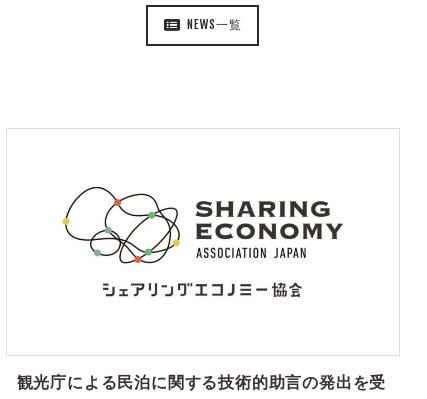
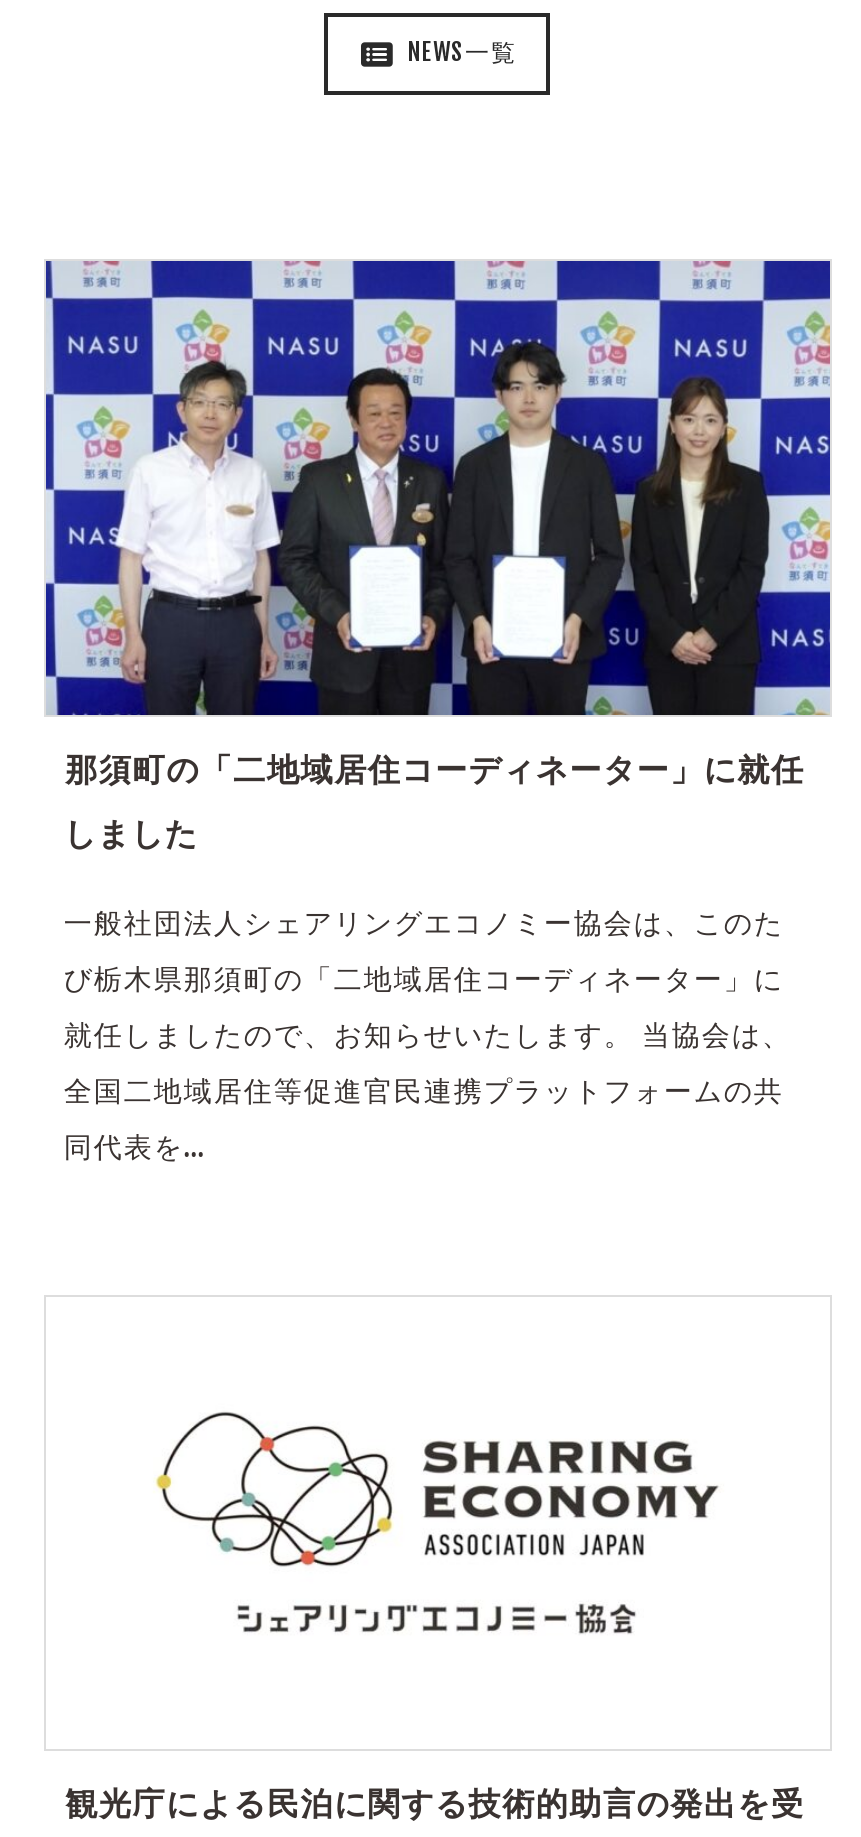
none -> [44,258,832,1162] [image] | 那須町の「二地域居住コーディネーター」に就任 | しました | 一般社団法人シェアリングエコノミー協会は、このた | び栃木県那須町の「二地域居住コーディネーター」に | 就任しましたので、お知らせいたします。 当協会は、 | 全国二地域居住等促進官民連携プラットフォームの共 | 同代表を…

